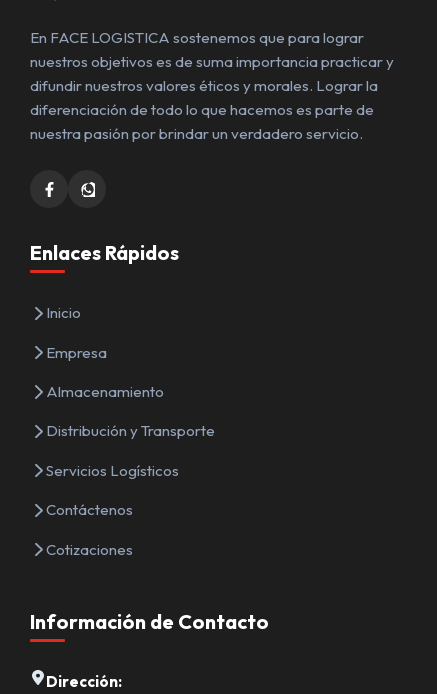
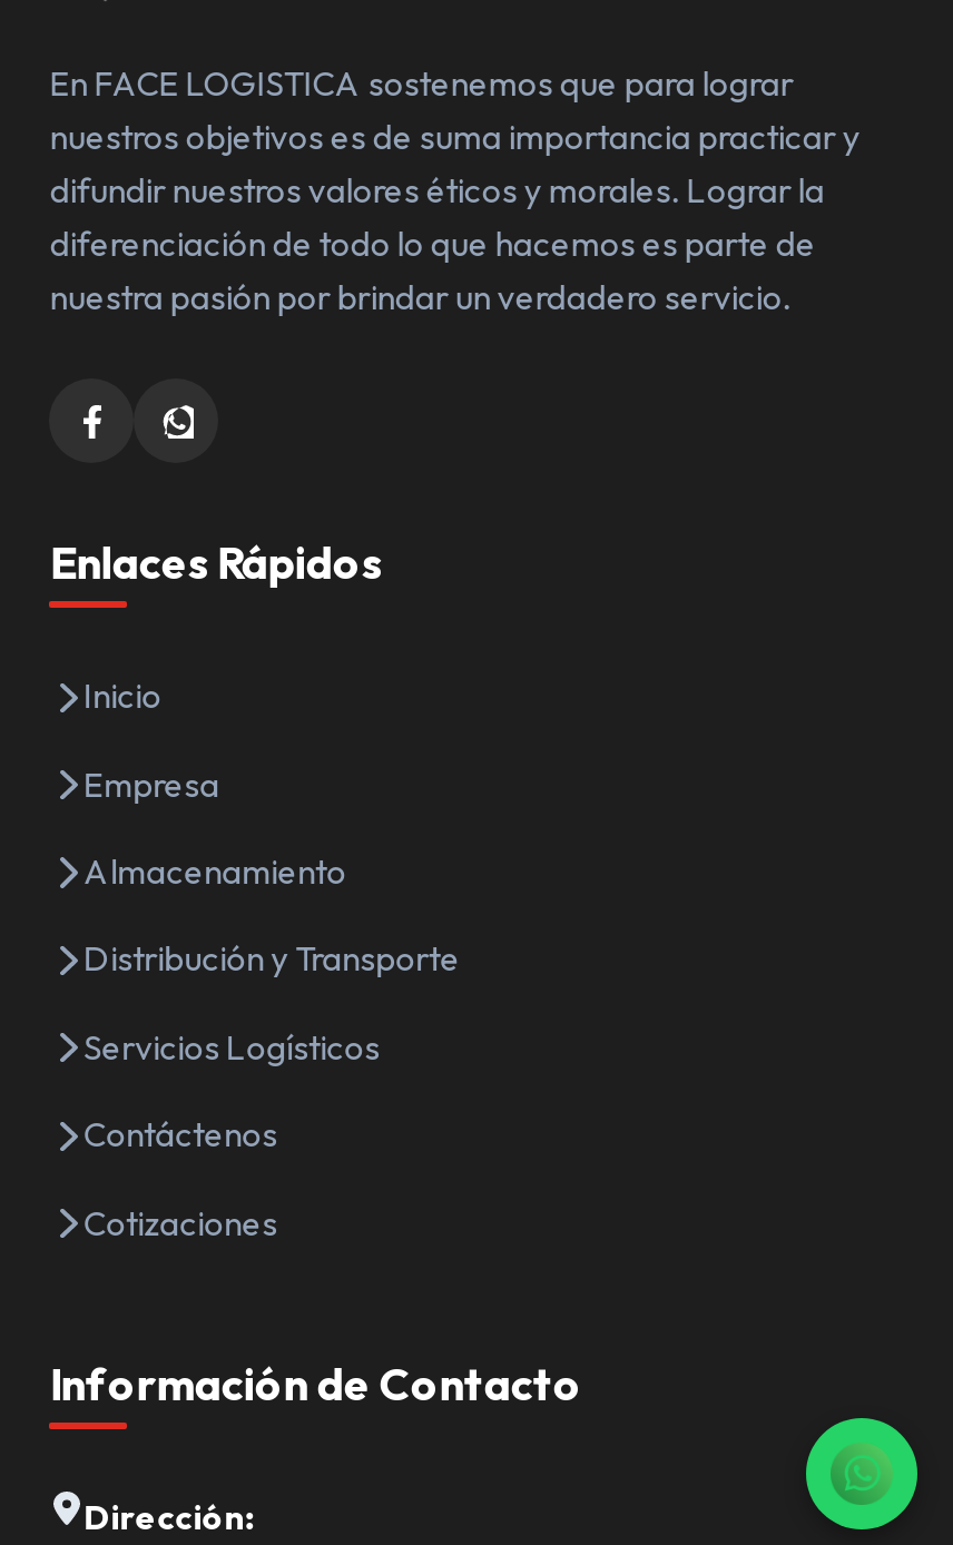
none -> [804,1416,920,1532] [image]

